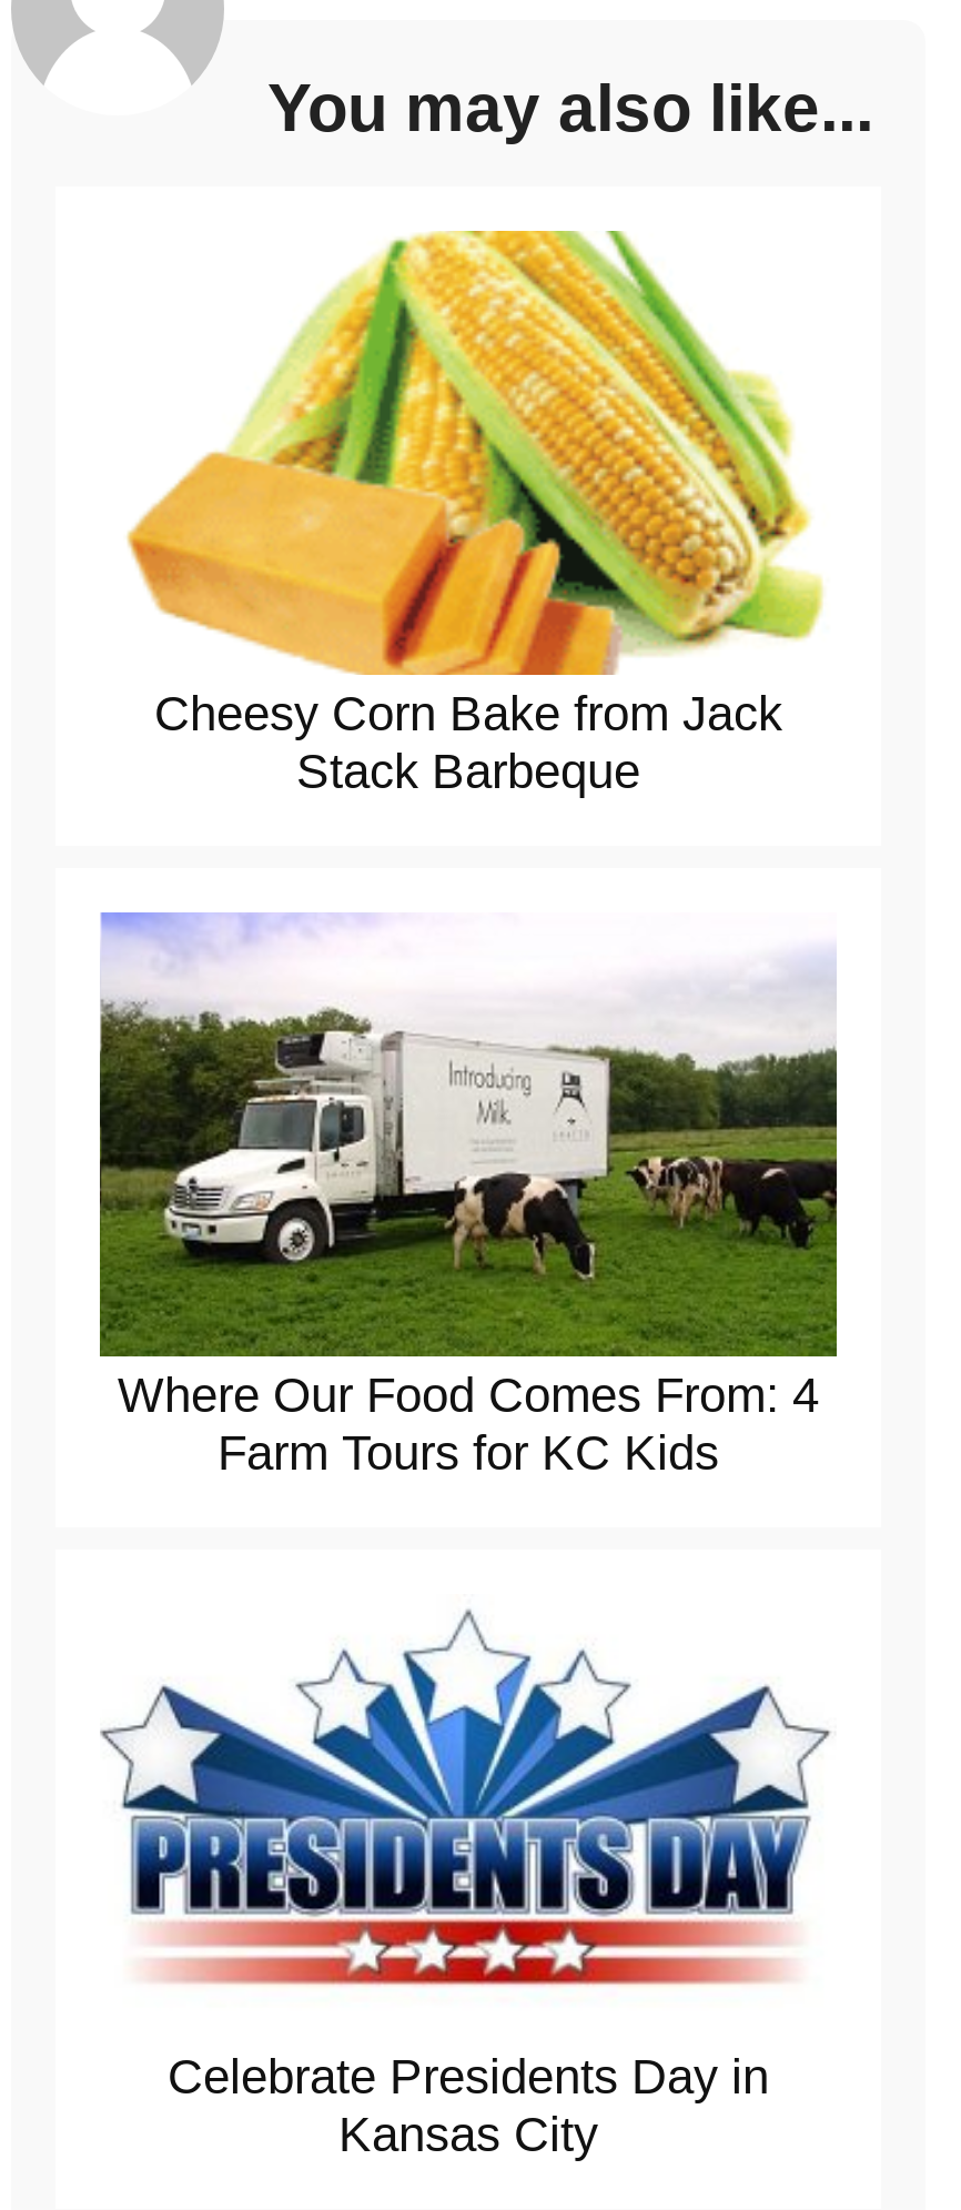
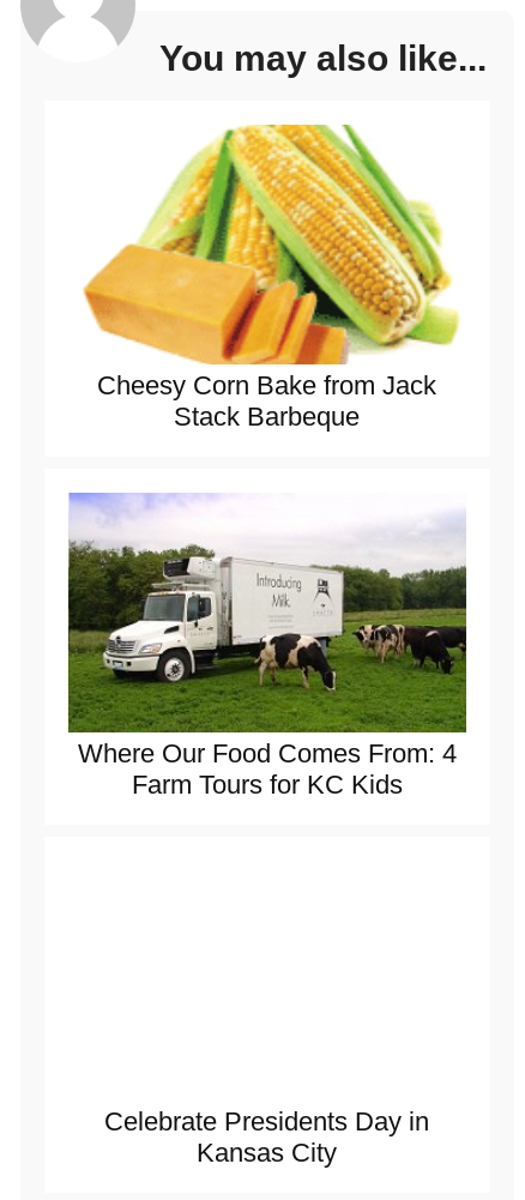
[100,1609,830,1987] [image] -> none

